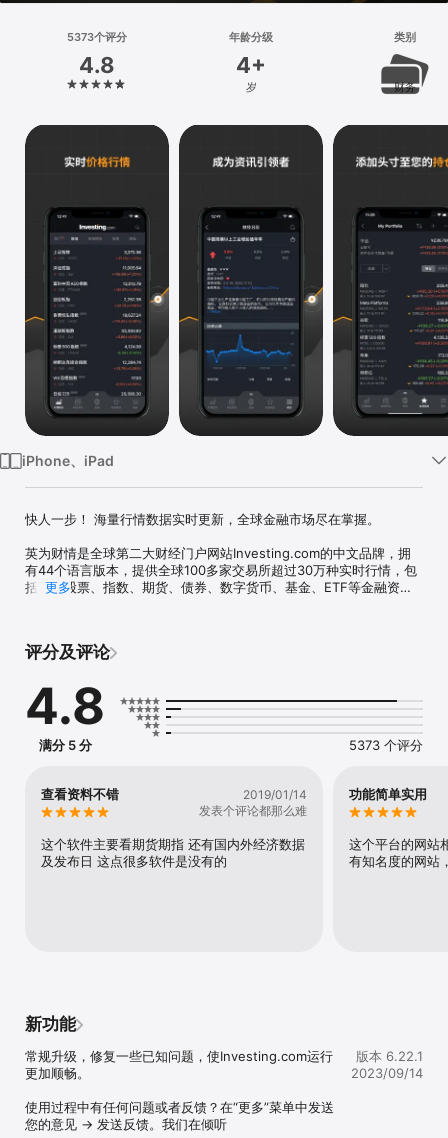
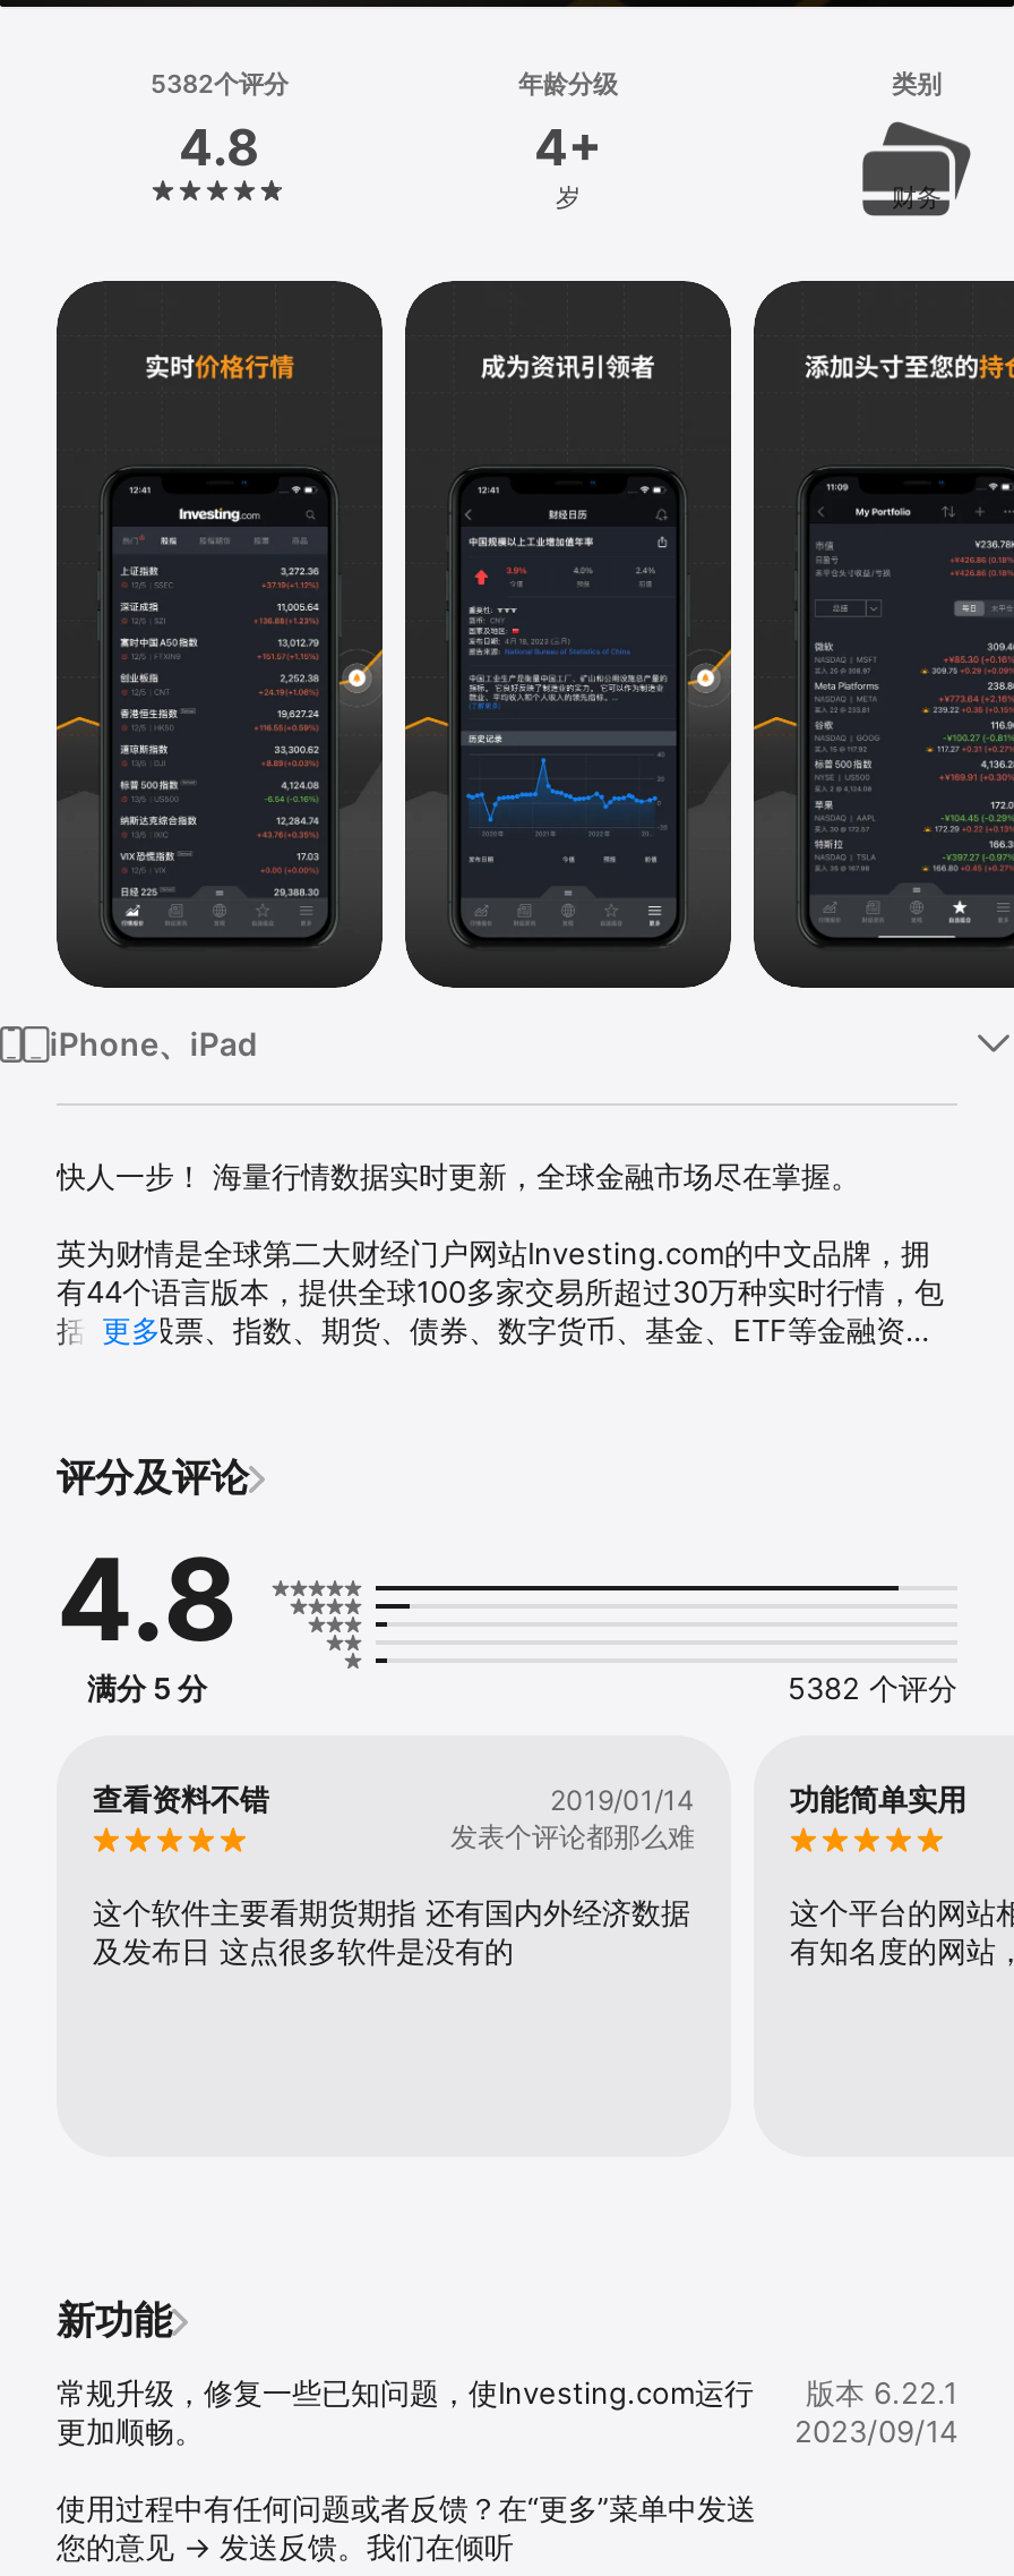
[67,30,127,44] 5373个评分 -> [151,68,289,100] 5382个评分
[349,737,423,753] 5373 个评分 -> [788,1669,957,1706] 5382 个评分

